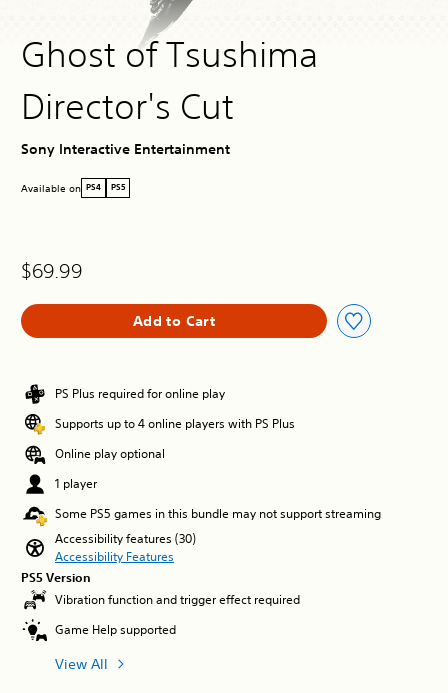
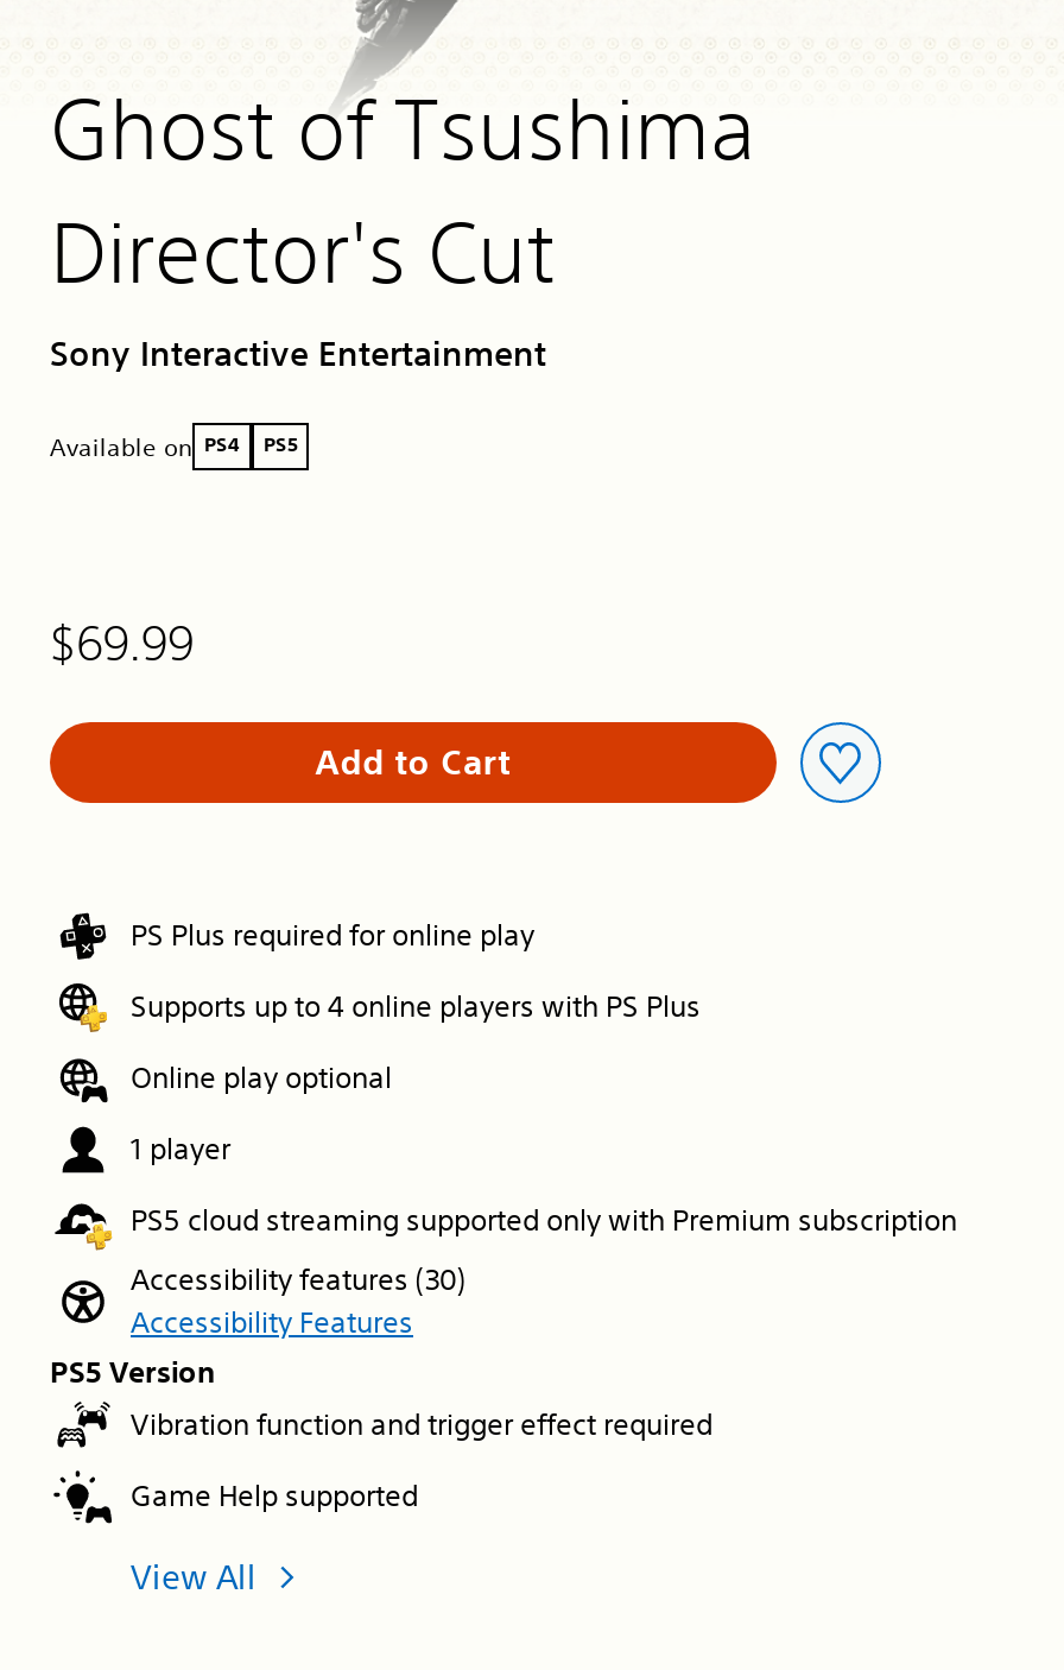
[55,505,381,522] Some PS5 games in this bundle may not support streaming -> [131,1201,957,1241] PS5 cloud streaming supported only with Premium subscription

